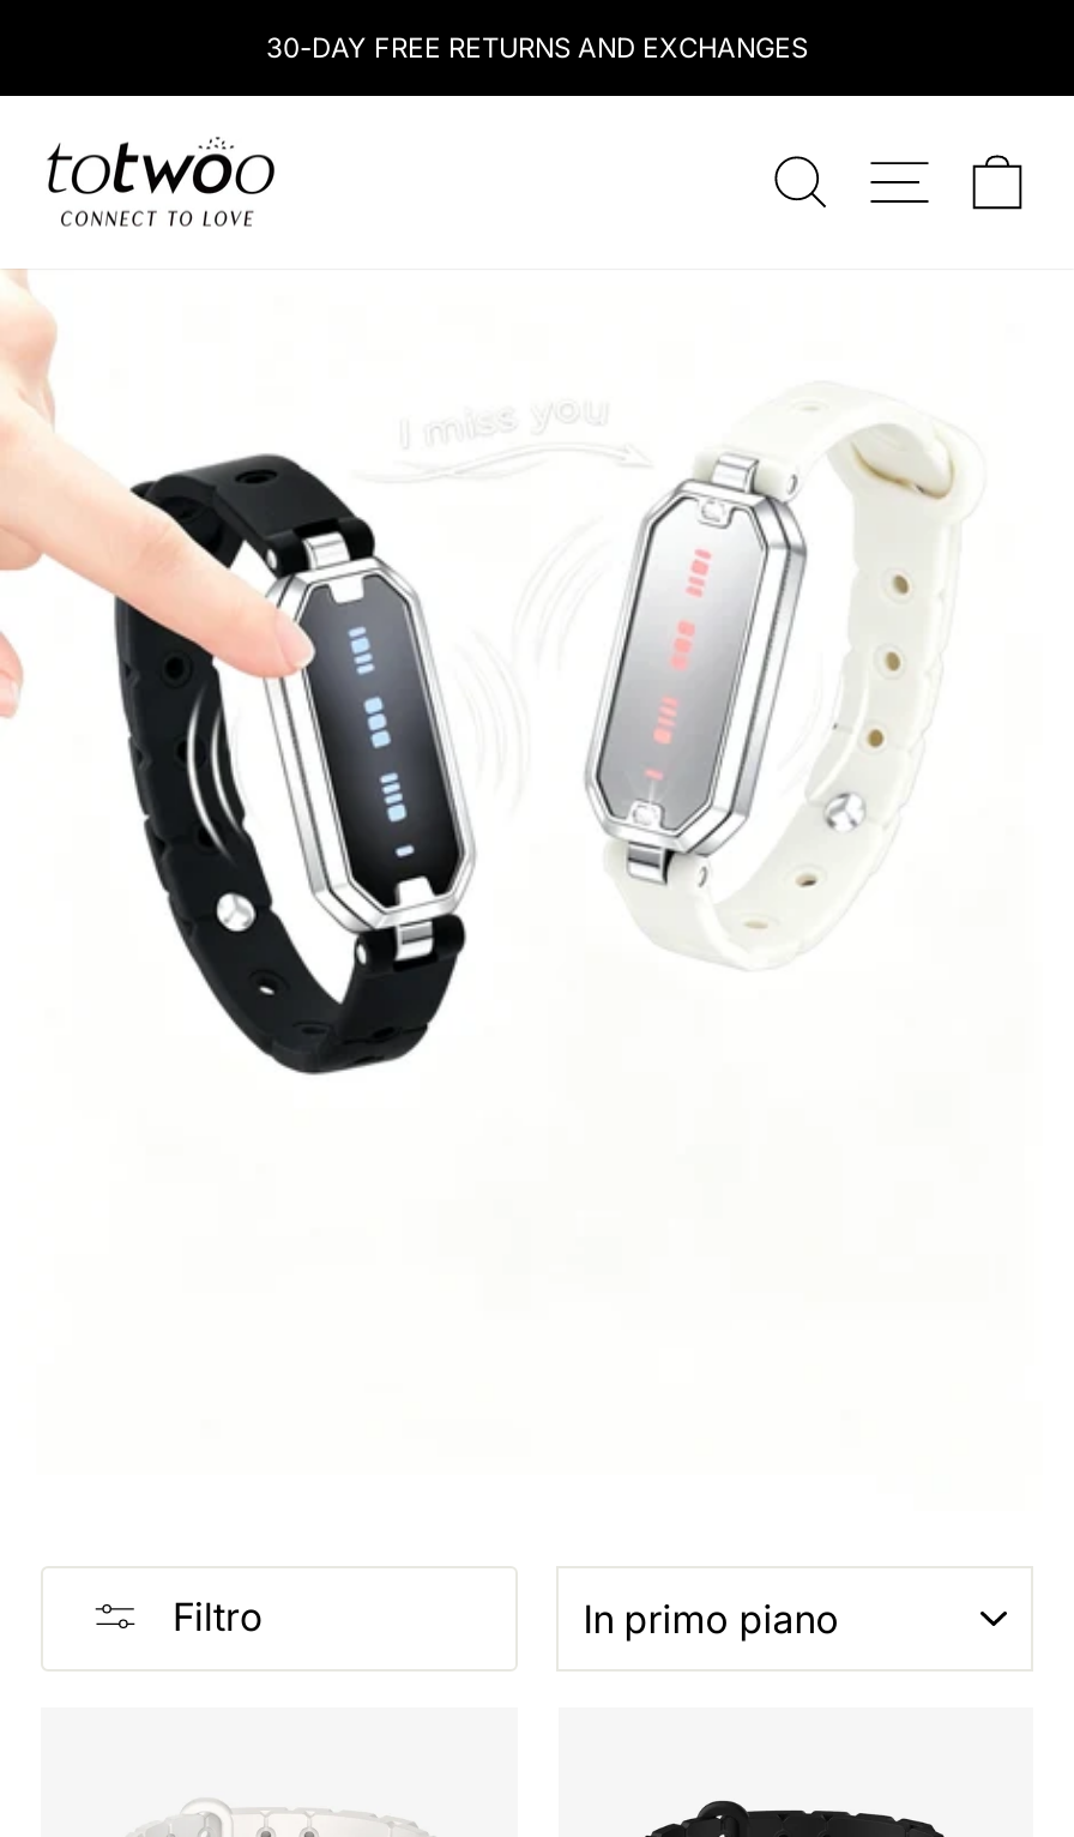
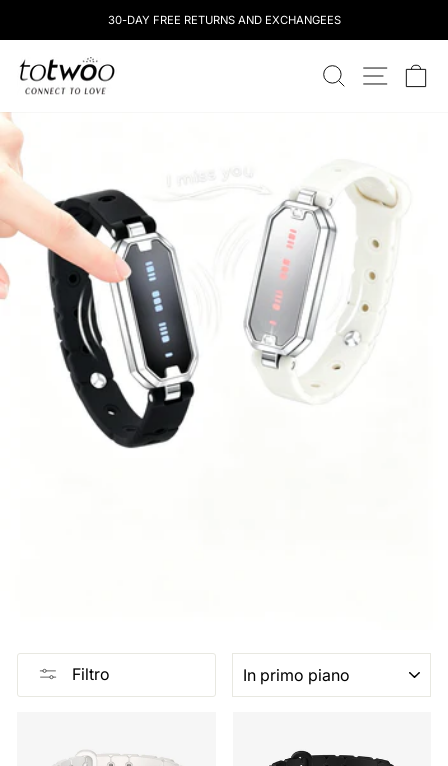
[266,31,808,65] 30-DAY FREE RETURNS AND EXCHANGES -> [107,13,340,27] 30-DAY FREE RETURNS AND EXCHANGEES

